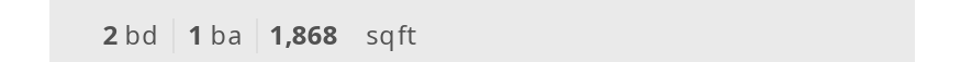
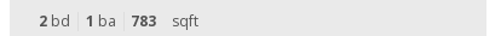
[103,17,414,54] 2 bd 1 ba 1,868 sqft -> [39,11,199,31] 2 bd 1 ba 783 sqft

